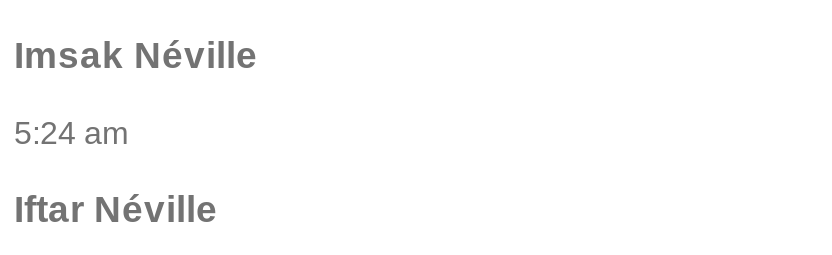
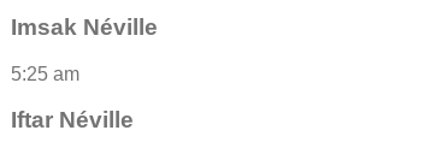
[14,115,128,149] 5:24 am -> [11,63,79,84] 5:25 am

